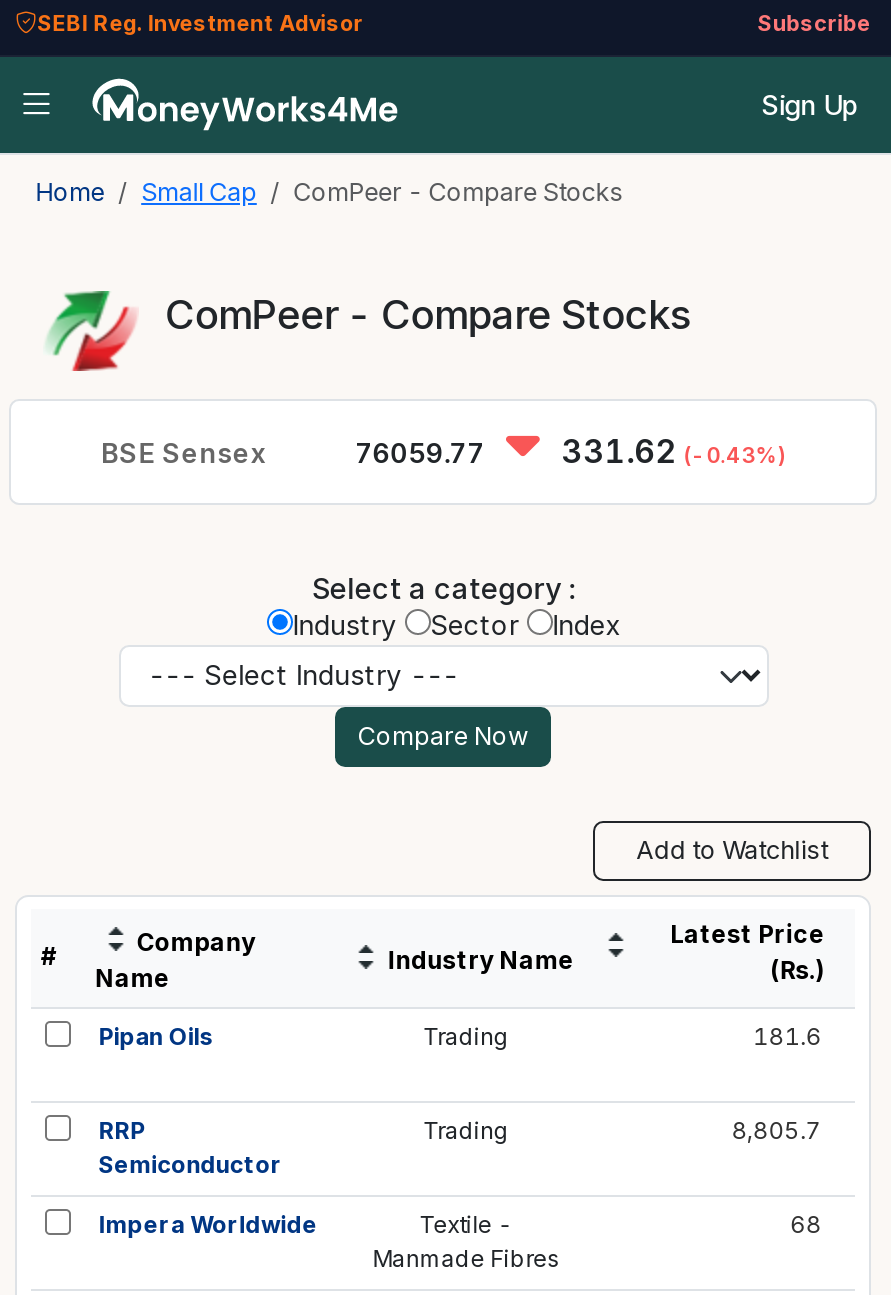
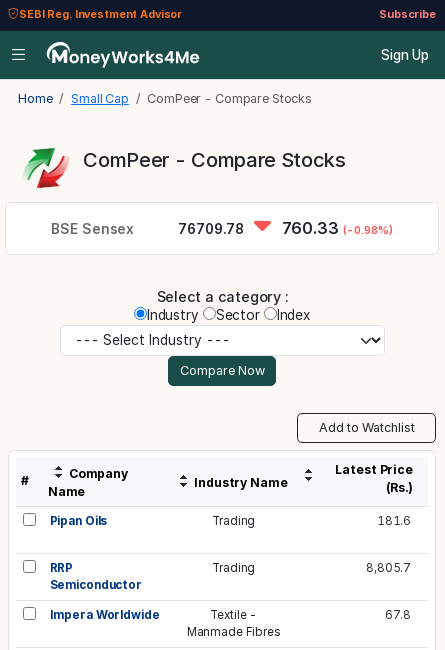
[355,437,493,469] 76059.77 -> [178,221,247,237] 76709.78
[561,431,785,471] 331.62 (-0.43%) -> [281,218,392,238] 760.33 (-0.98%)
[790,1212,821,1240] 68 -> [385,608,411,622] 67.8

